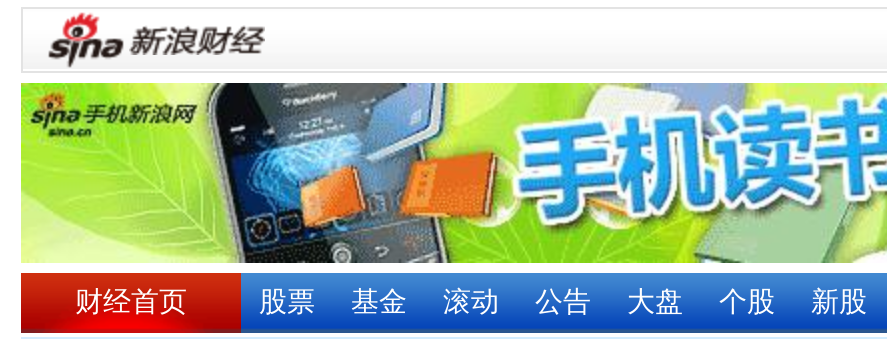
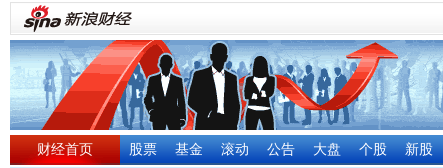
[19,81,881,265] [image] -> [9,39,440,131] [image]

